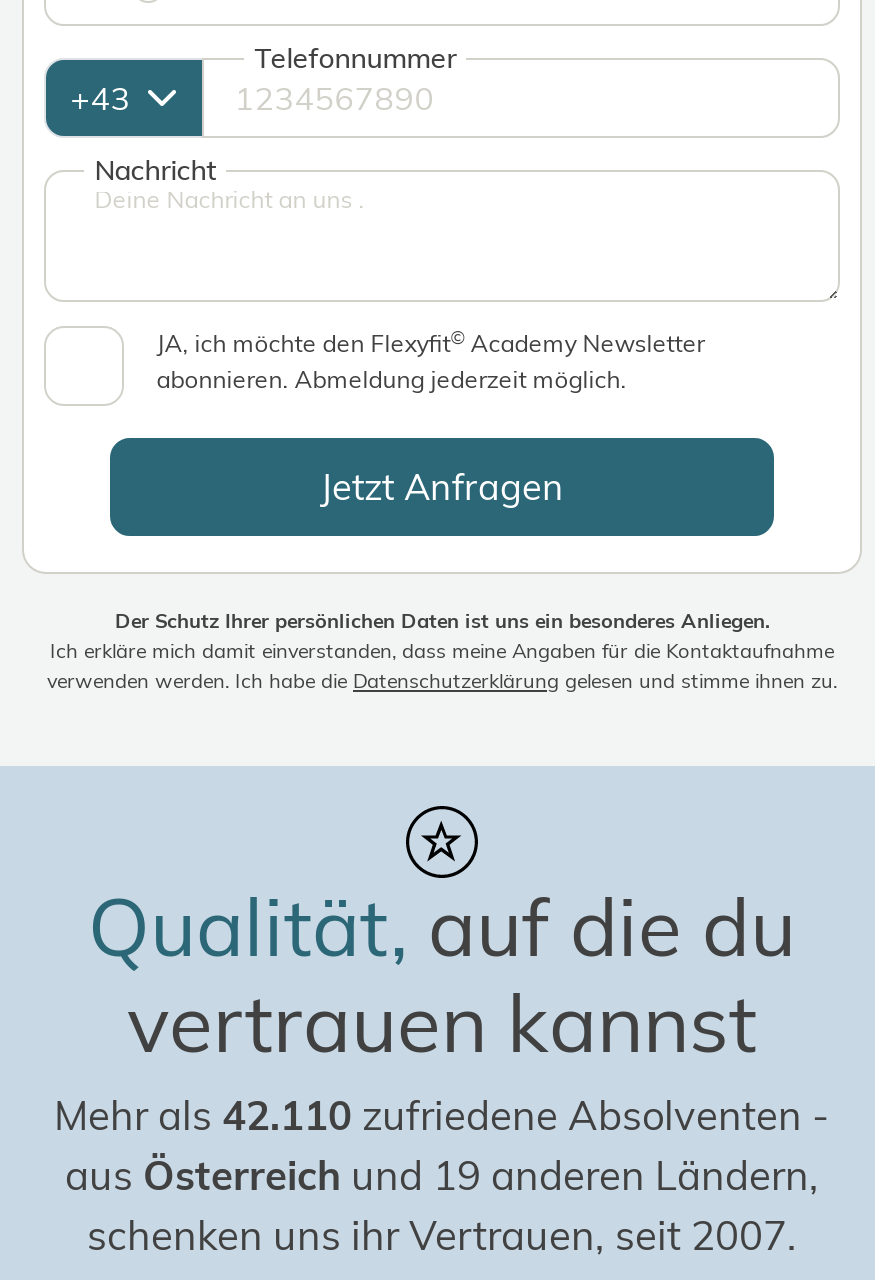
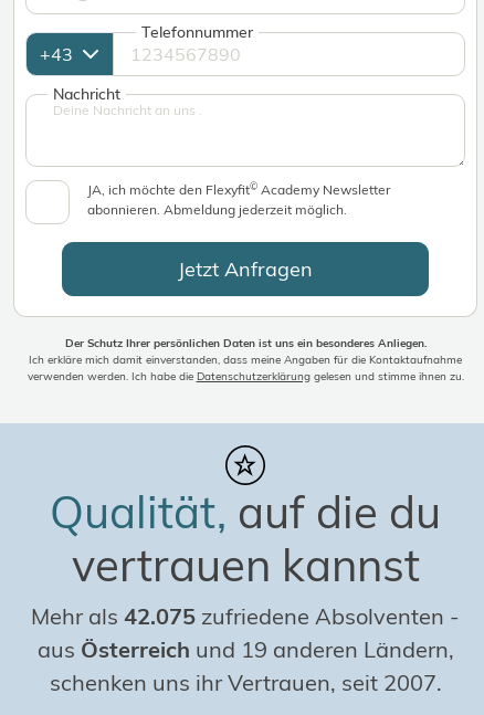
[54,1091,830,1141] Mehr als 42.110 zufriedene Absolventen - -> [31,603,460,630] Mehr als 42.075 zufriedene Absolventen -

